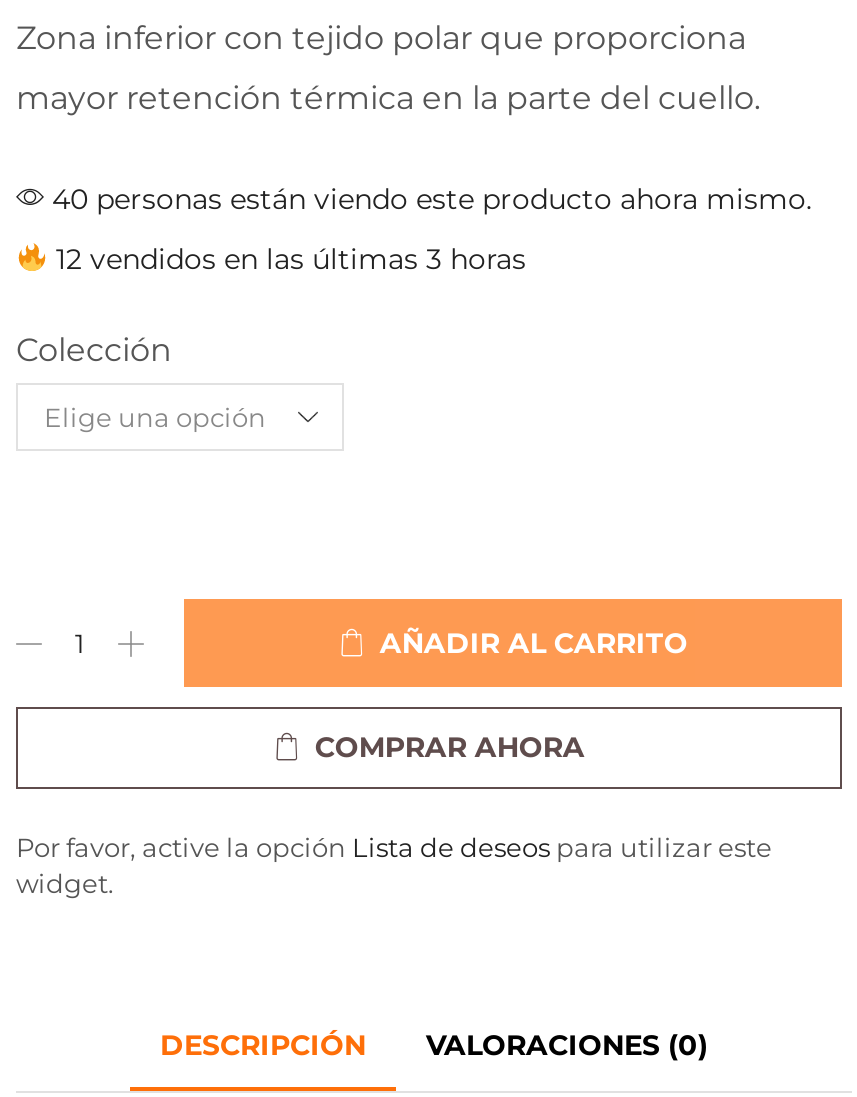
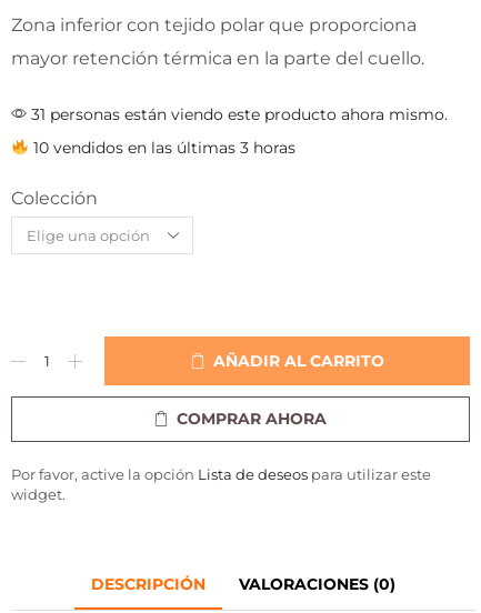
[44,180,812,216] 40 personas están viendo este producto ahora mismo. -> [27,104,448,124] 31 personas están viendo este producto ahora mismo.
[48,240,526,276] 12 vendidos en las últimas 3 horas -> [29,137,295,157] 10 vendidos en las últimas 3 horas

